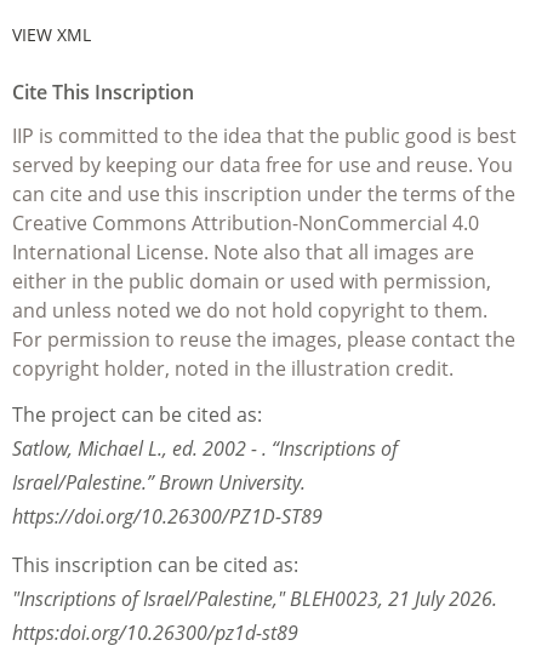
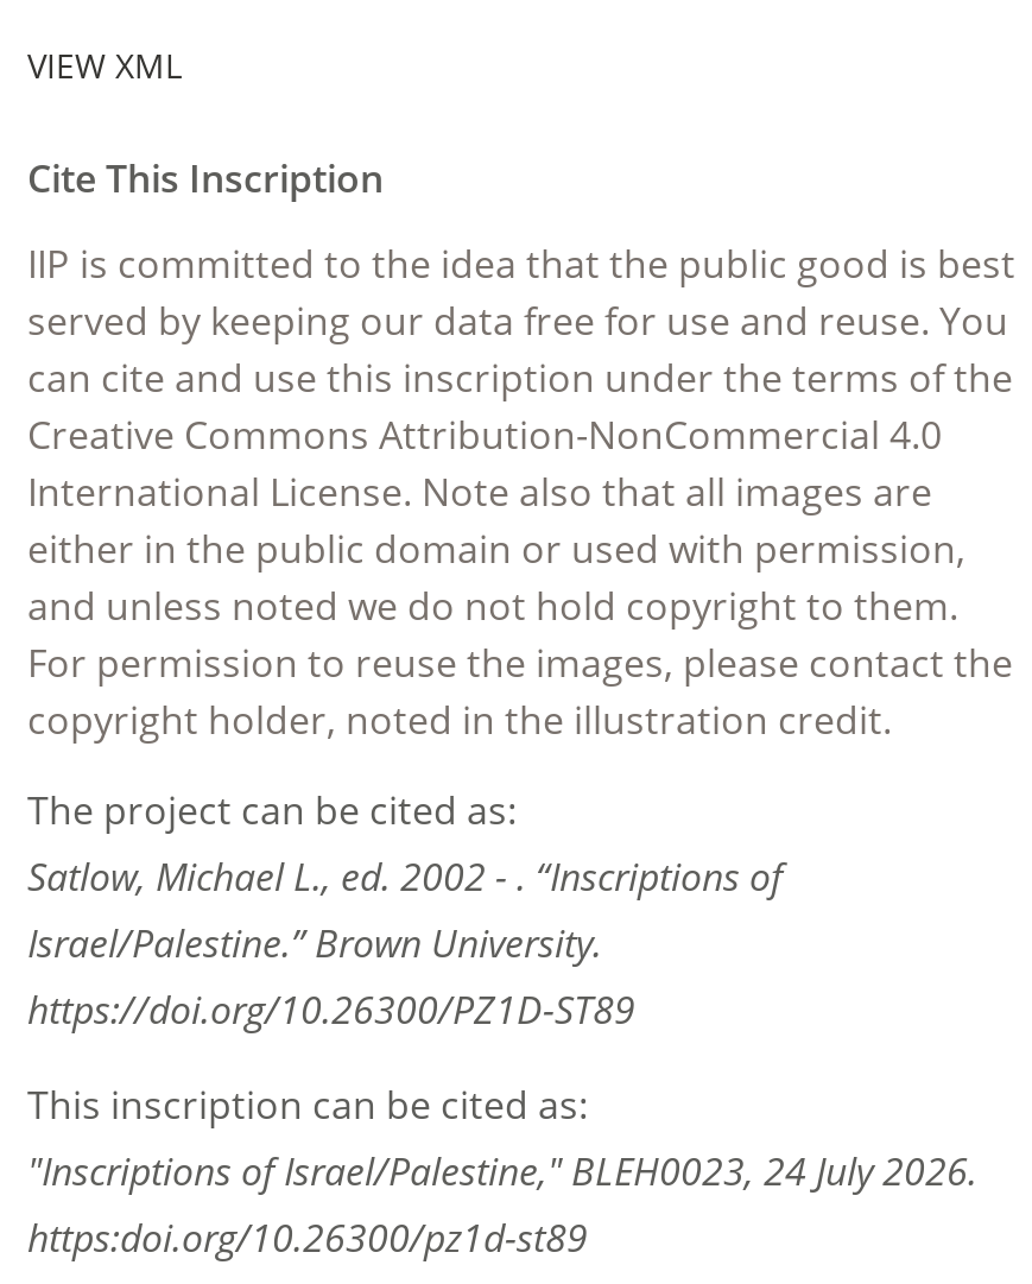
[12,586,497,612] "Inscriptions of Israel/Palestine," BLEH0023, 21 July 2026. -> [27,1146,977,1198] "Inscriptions of Israel/Palestine," BLEH0023, 24 July 2026.

